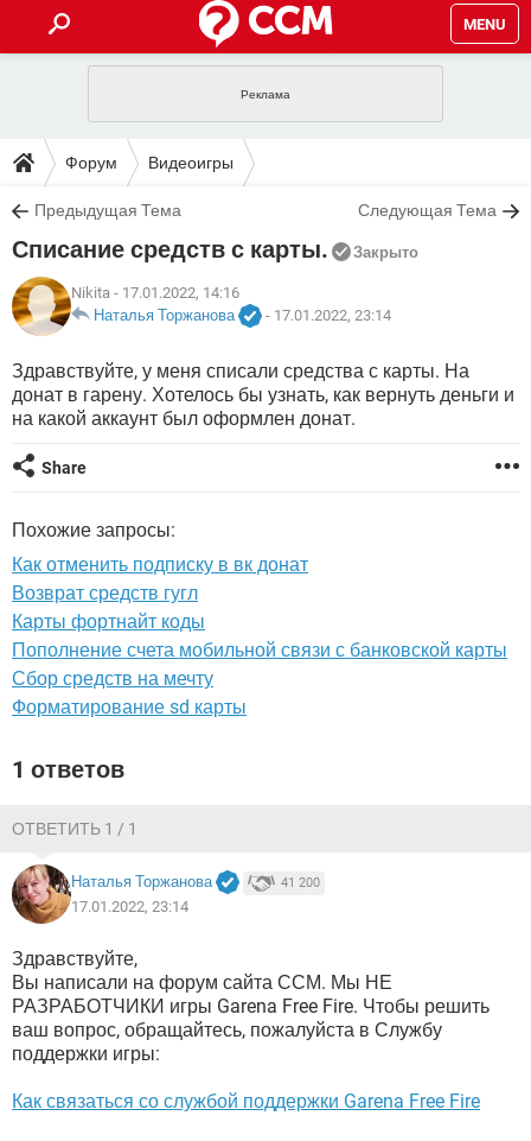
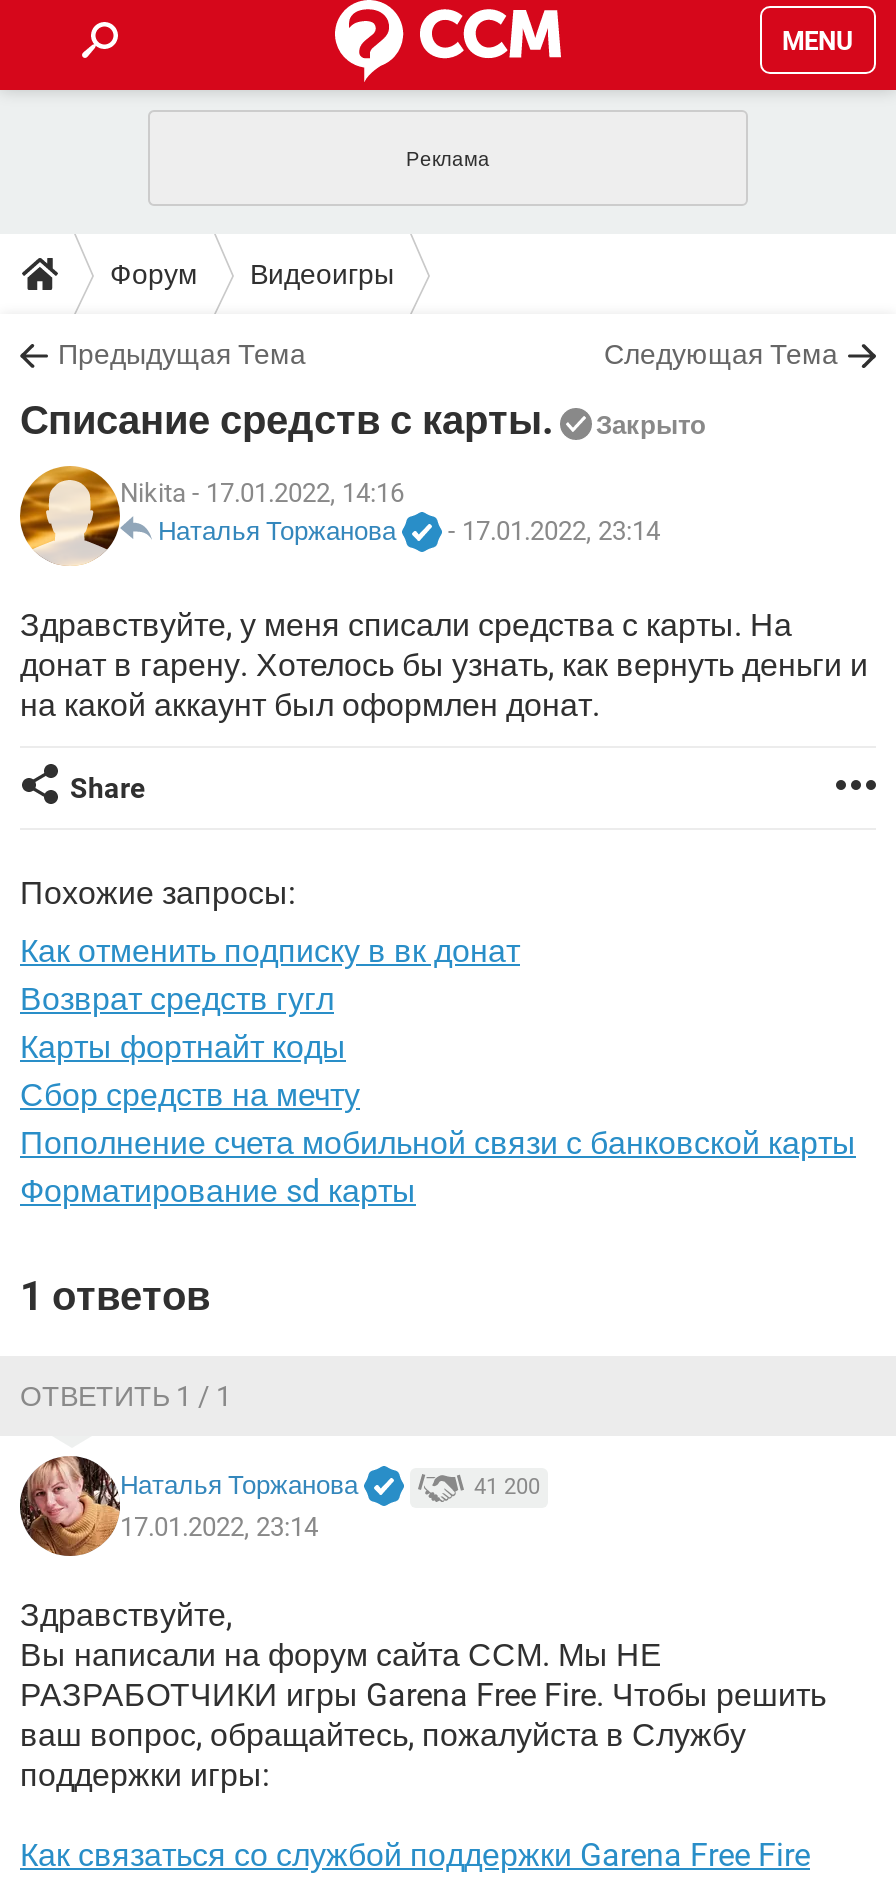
moved [12,639,507,661] -> [20,1124,856,1162]: Пополнение счета мобильной связи с банковской карты
moved [12,667,213,690] -> [20,1076,360,1114]: Сбор средств на мечту

